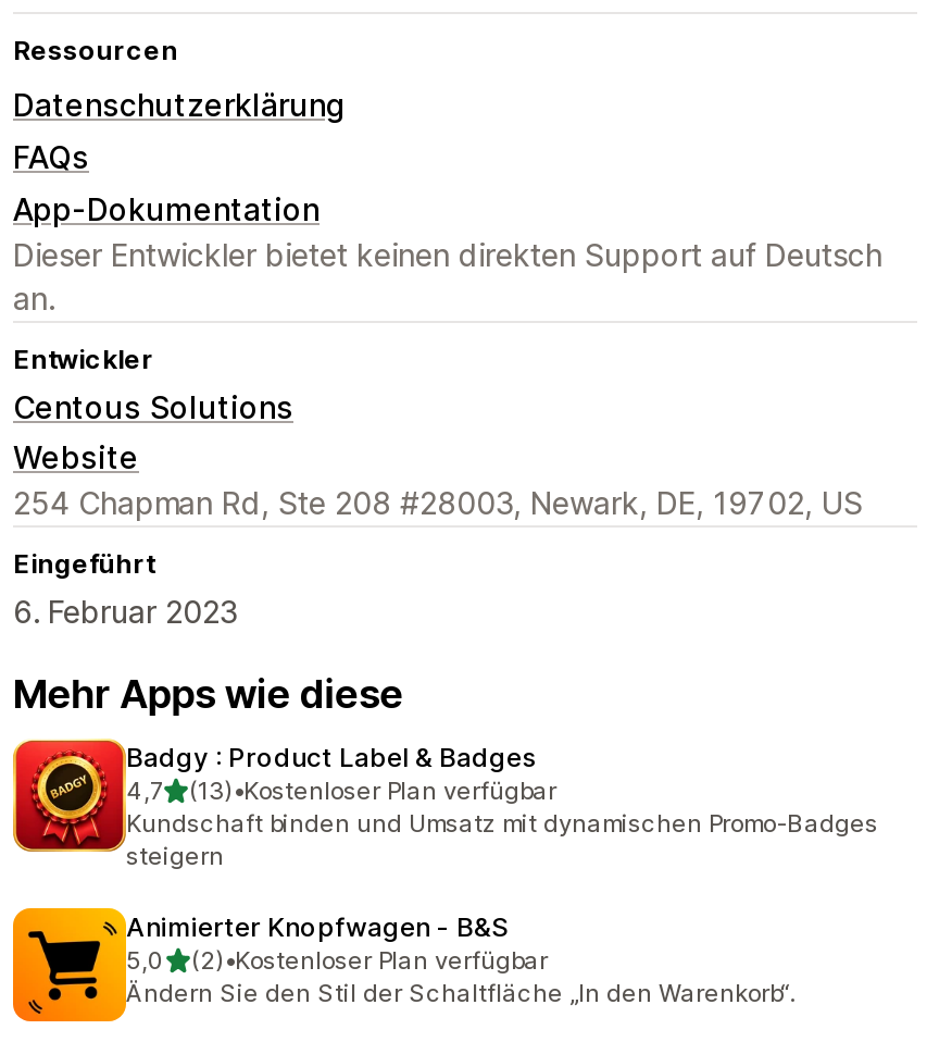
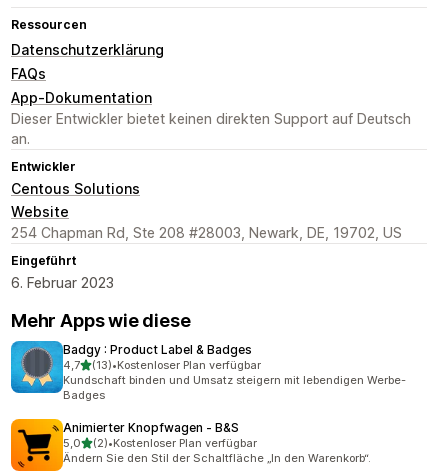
[11,736,878,872] [image] | Kundschaft binden und Umsatz mit dynamischen Promo-Badges | steigern -> [10,340,406,402] [image] | Kundschaft binden und Umsatz steigern mit lebendigen Werbe- | Badges

